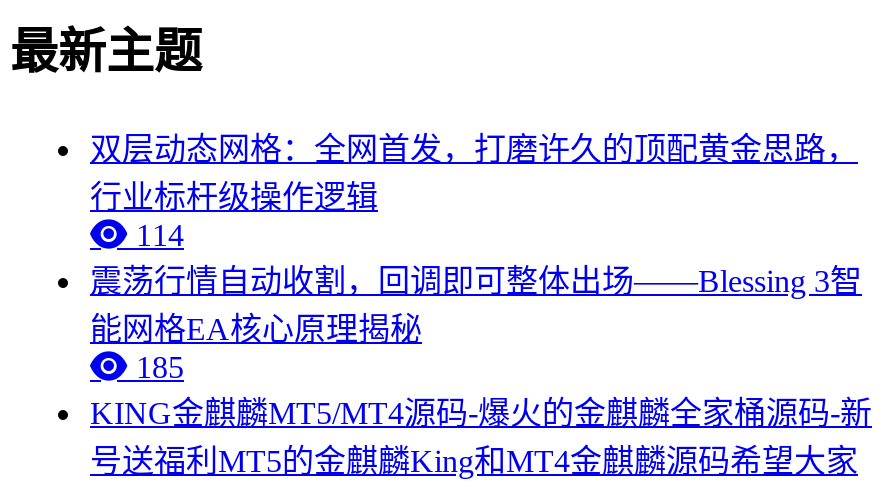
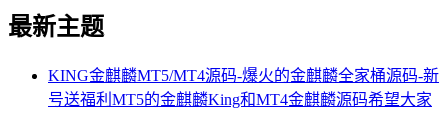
[90,132,862,384] 双层动态网格：全网首发，打磨许久的顶配黄金思路， | 行业标杆级操作逻辑 | 114 | 震荡行情自动收割，回调即可整体出场——Blessing 3智 | 能网格EA核心原理揭秘 | 185 -> none

